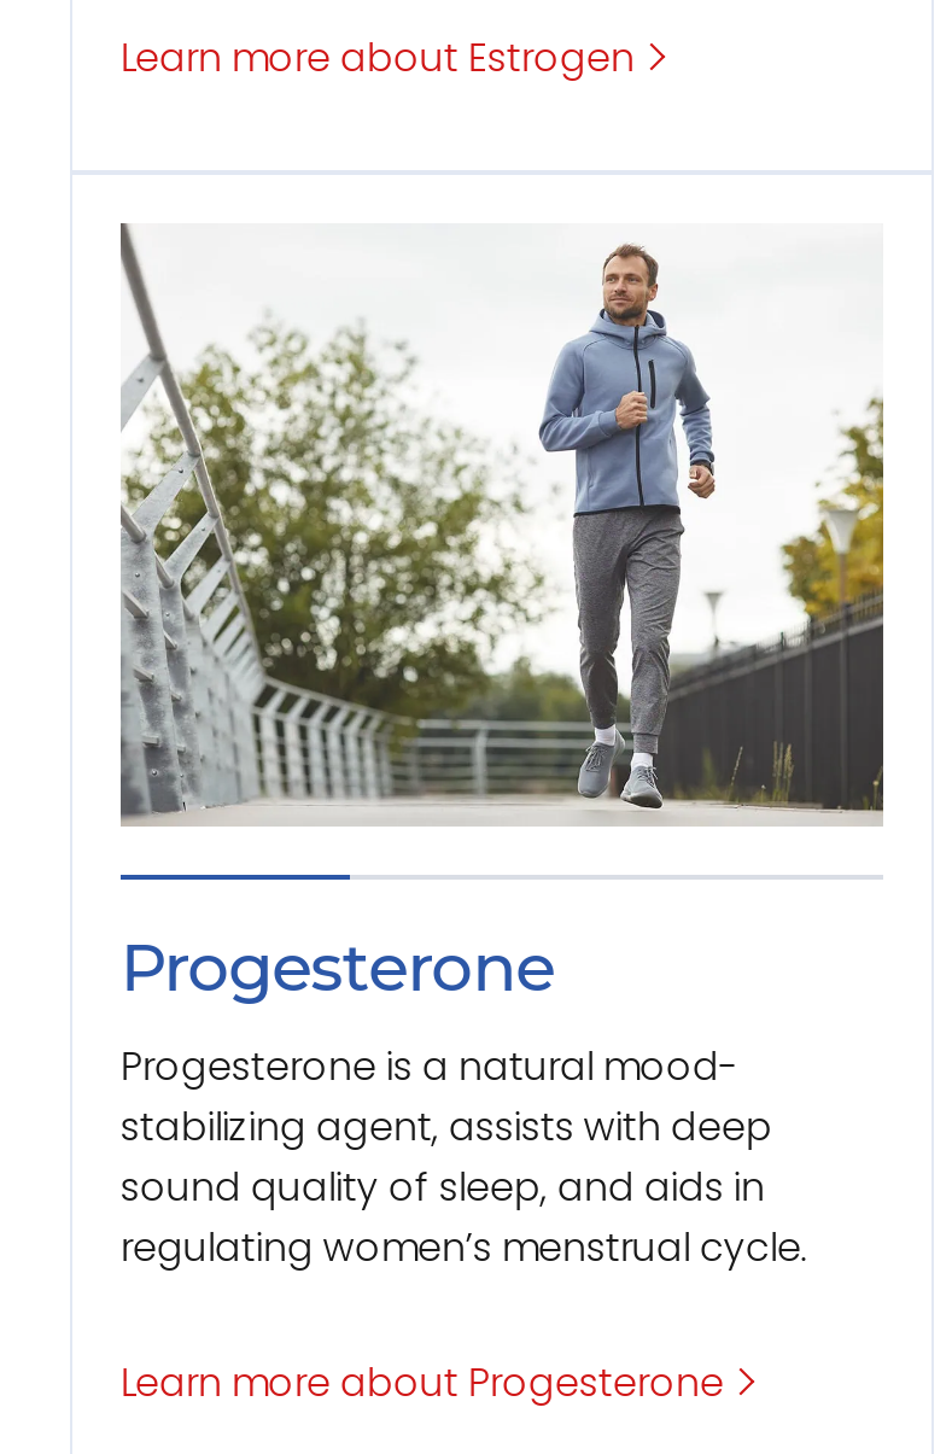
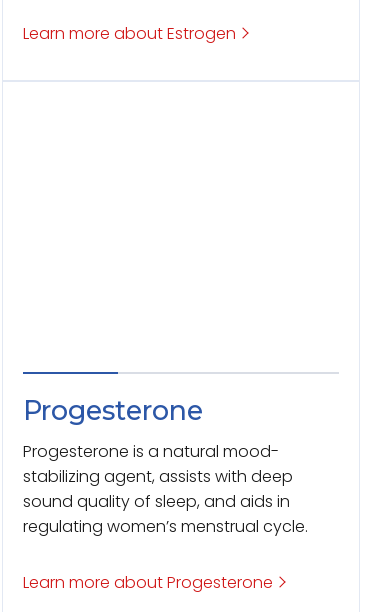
[118,221,886,827] [image] -> none

